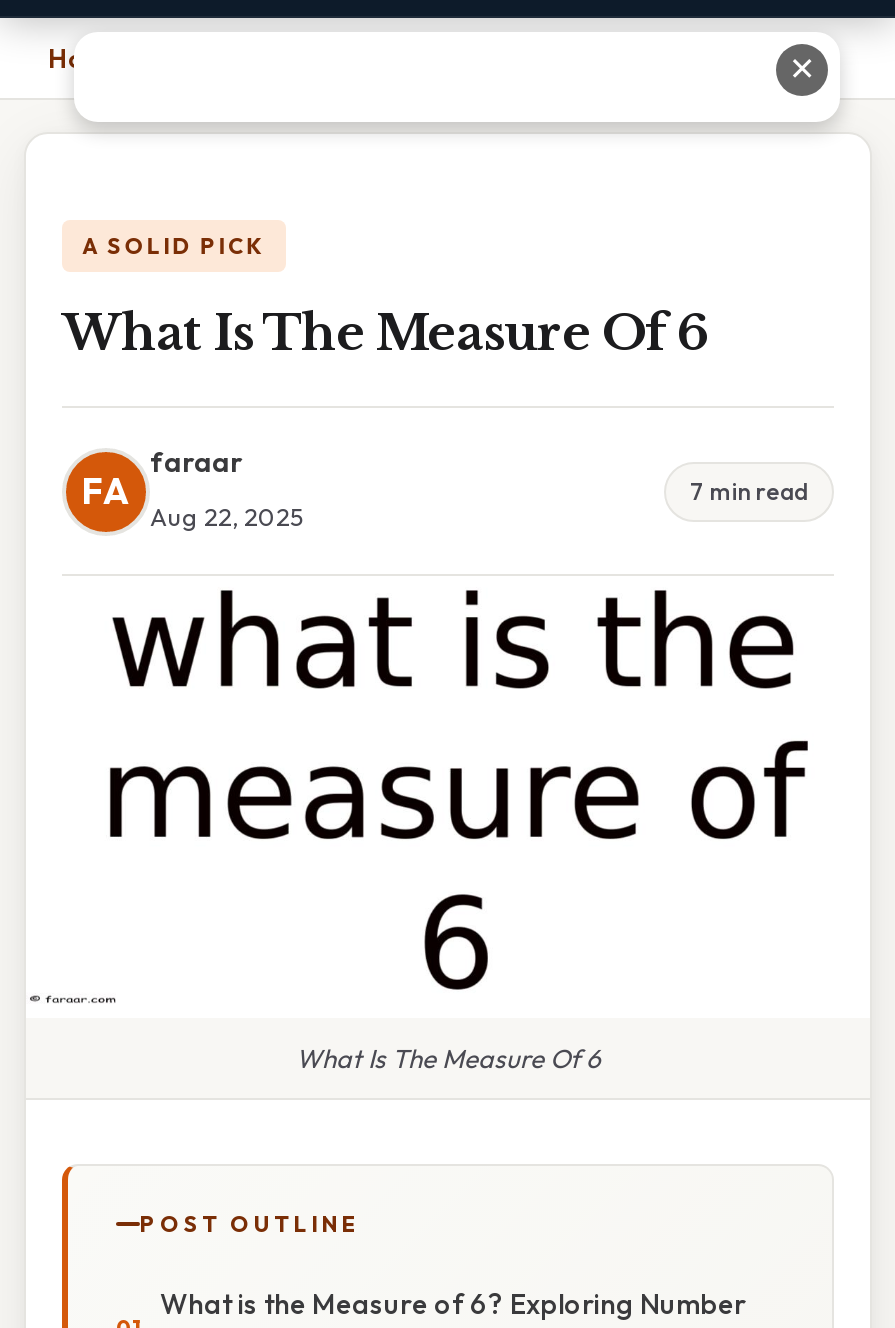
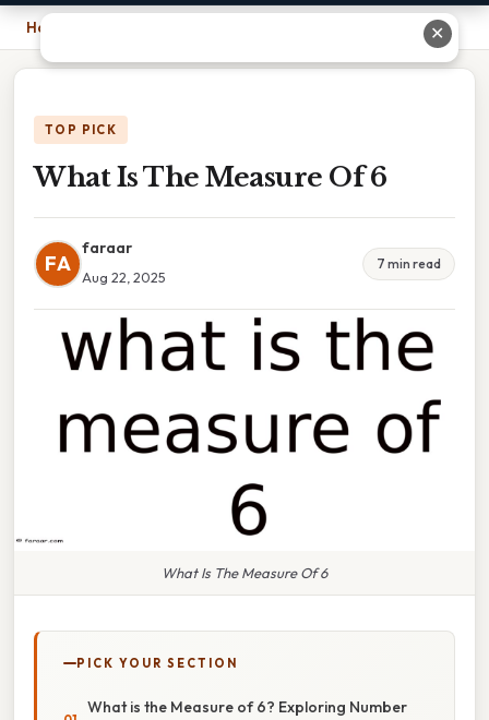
[82,232,266,260] A SOLID PICK -> [45,122,117,137] TOP PICK
[140,1210,360,1238] POST OUTLINE -> [76,655,238,671] PICK YOUR SECTION

